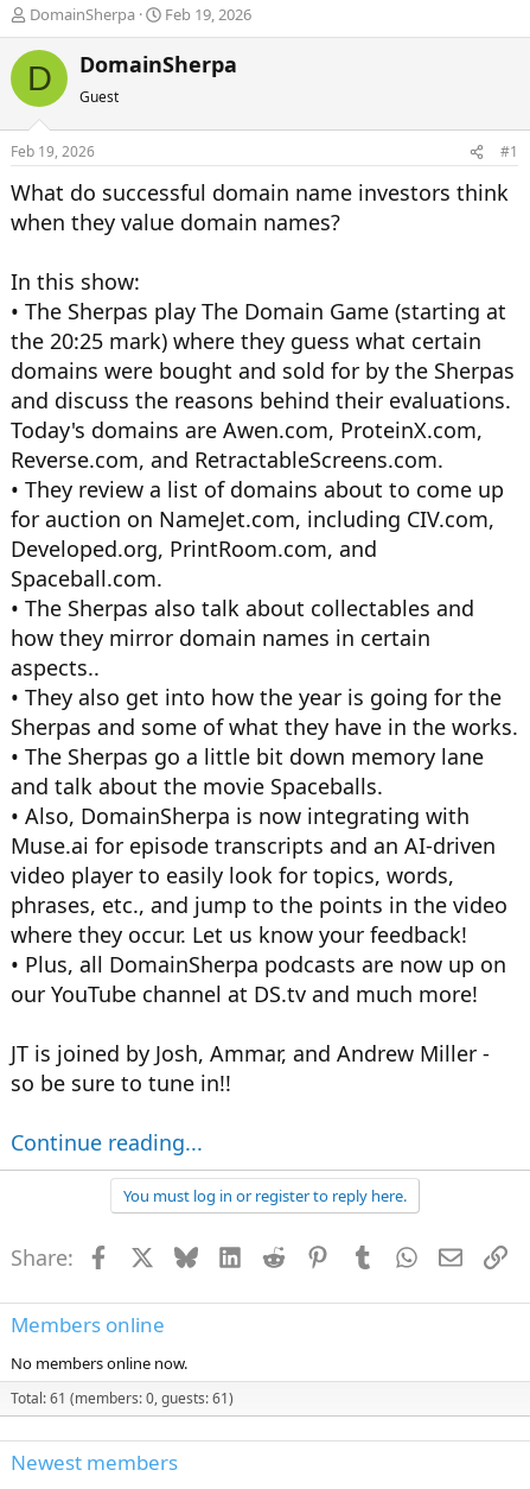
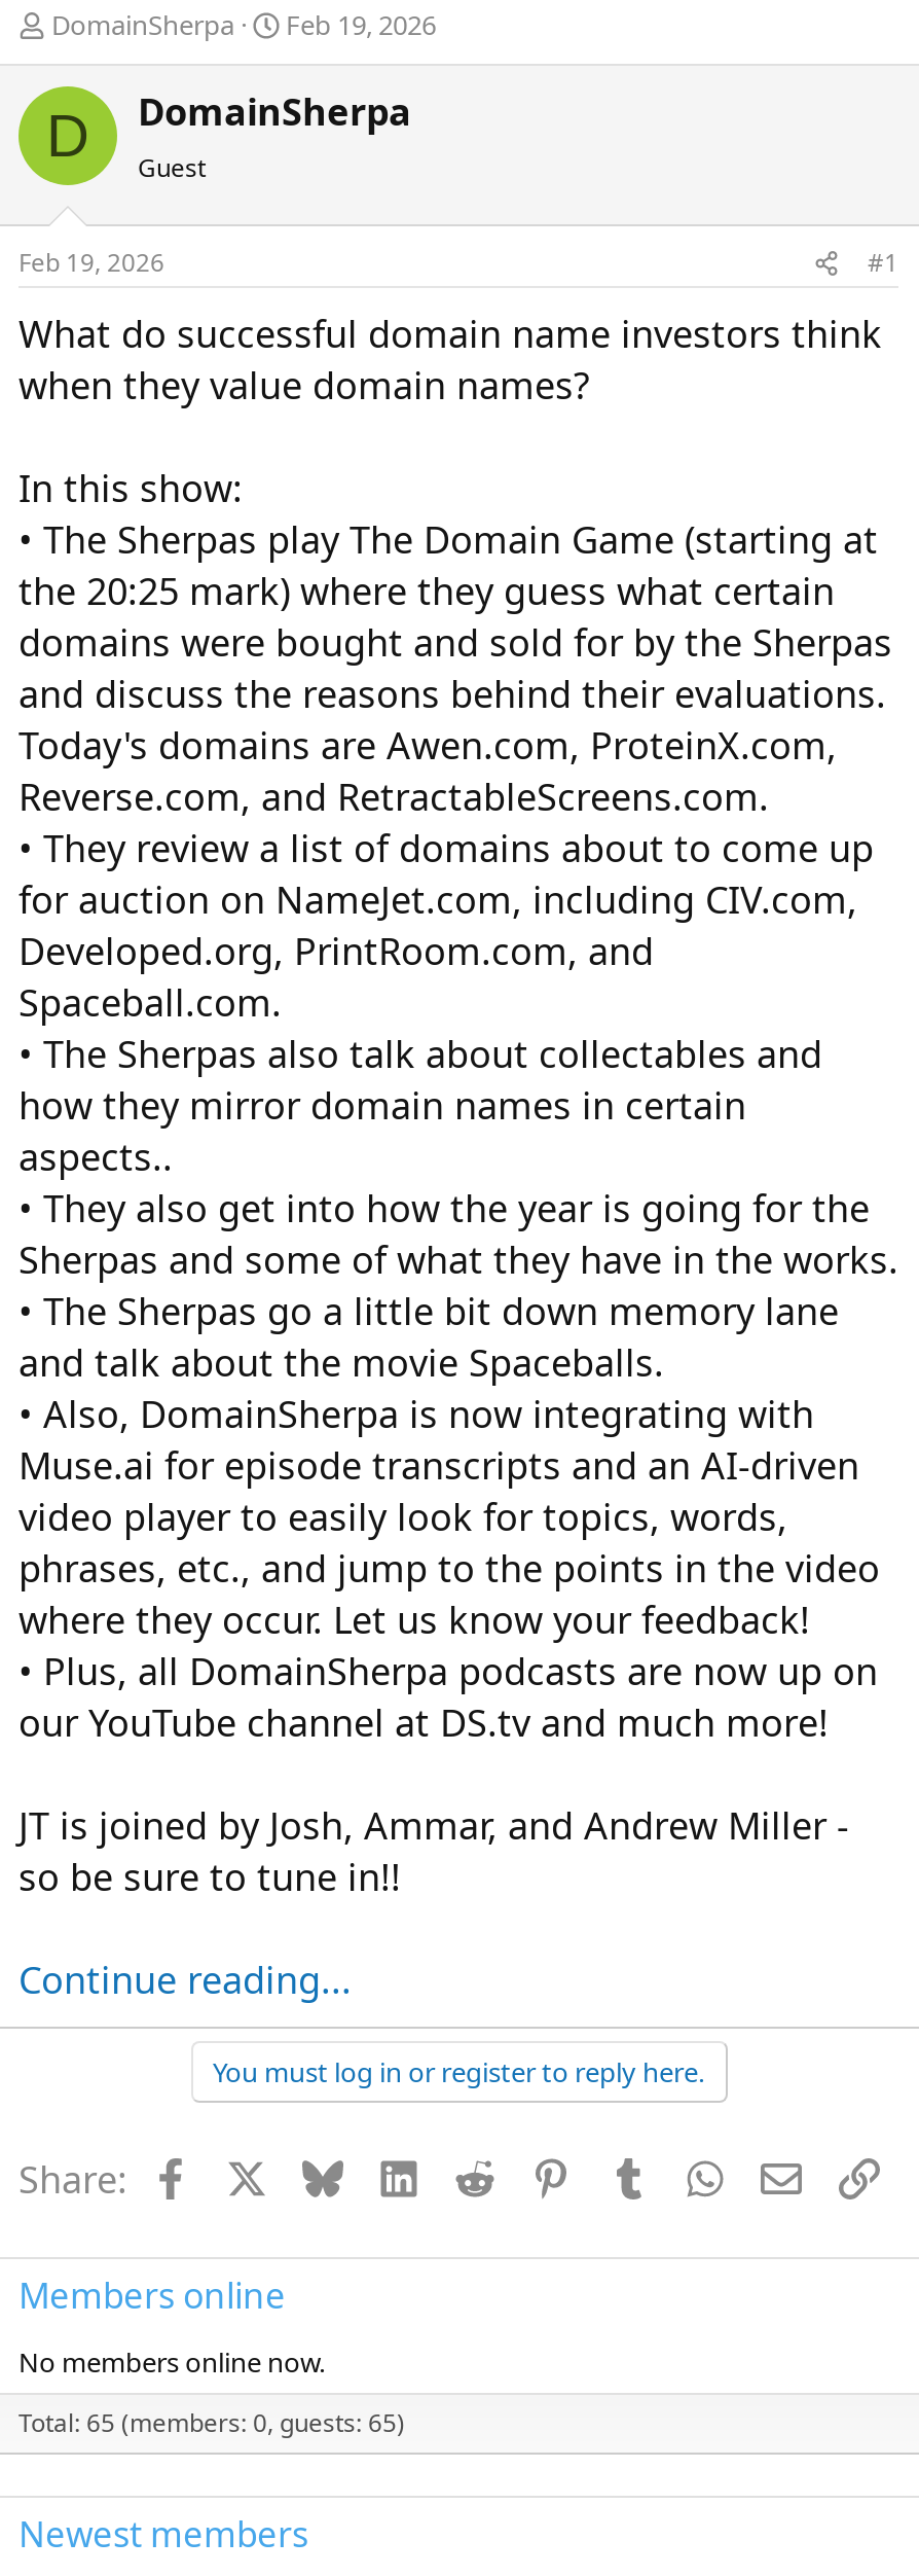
[11,1388,234,1408] Total: 61 (members: 0, guests: 61) -> [19,2405,405,2440] Total: 65 (members: 0, guests: 65)

